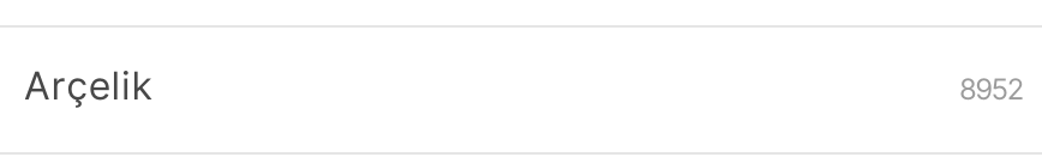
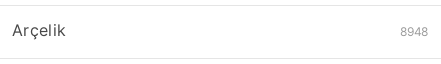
[959,71,1023,107] 8952 -> [400,24,428,39] 8948

